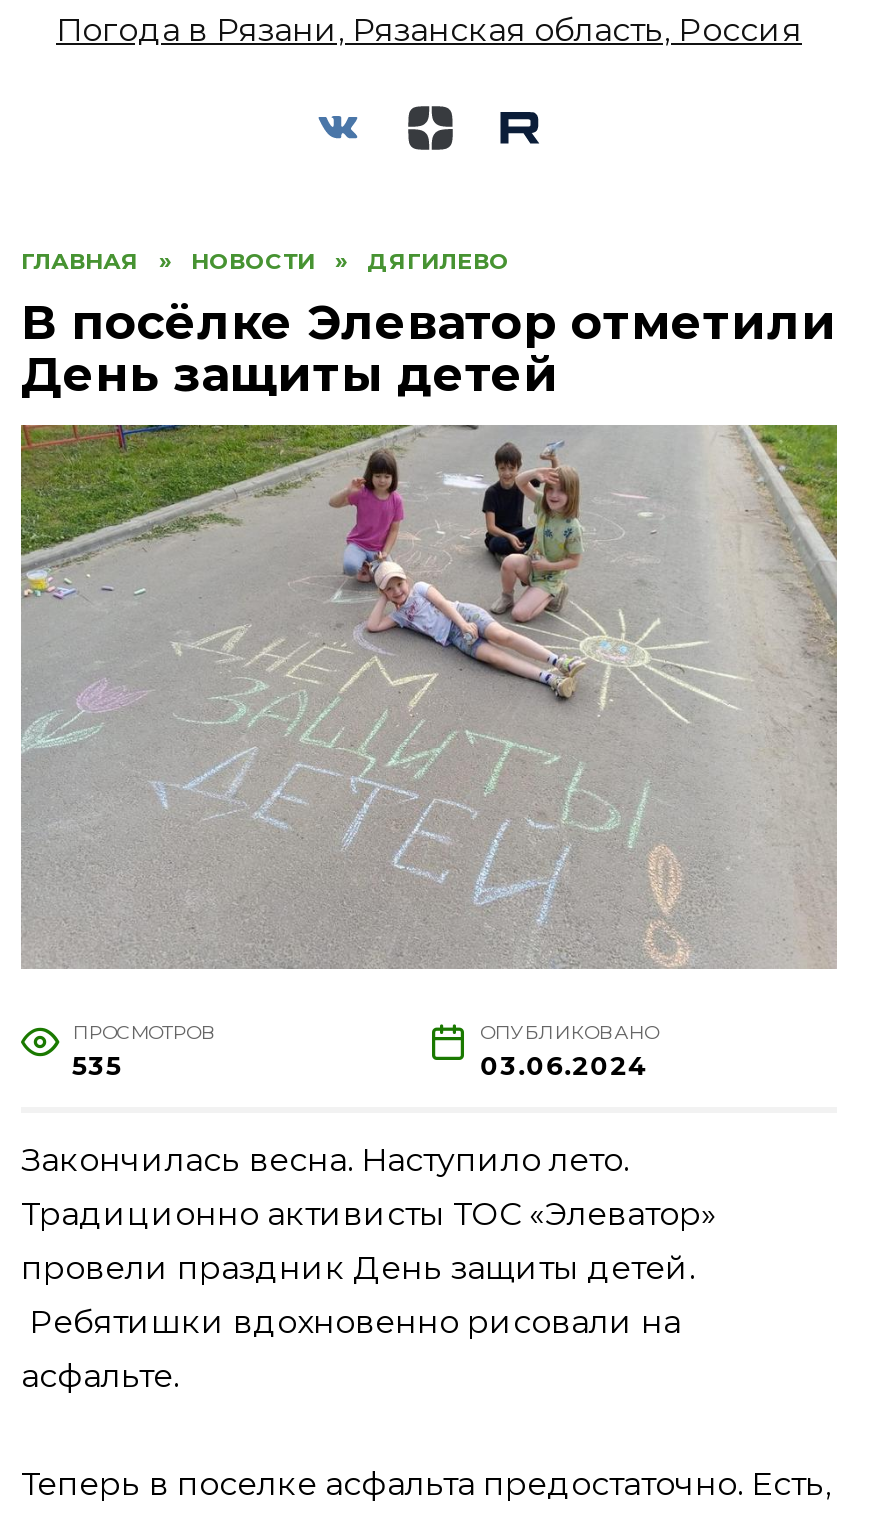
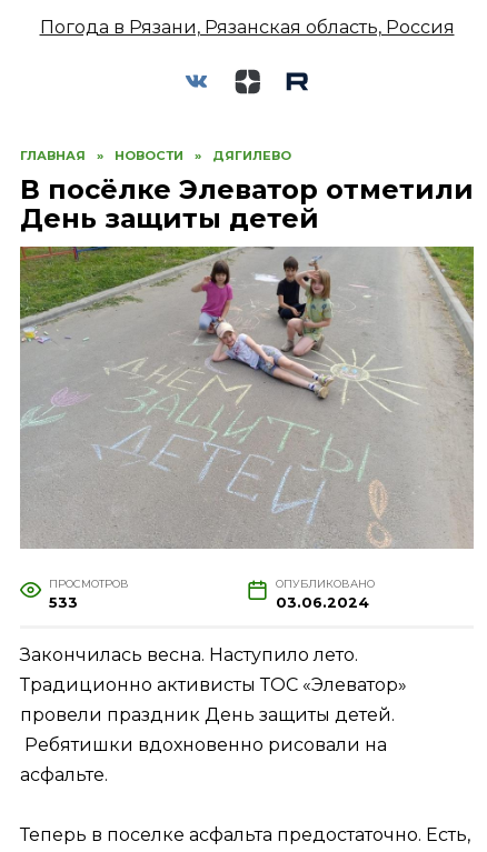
[72,1050,122,1080] 535 -> [48,594,77,611] 533

